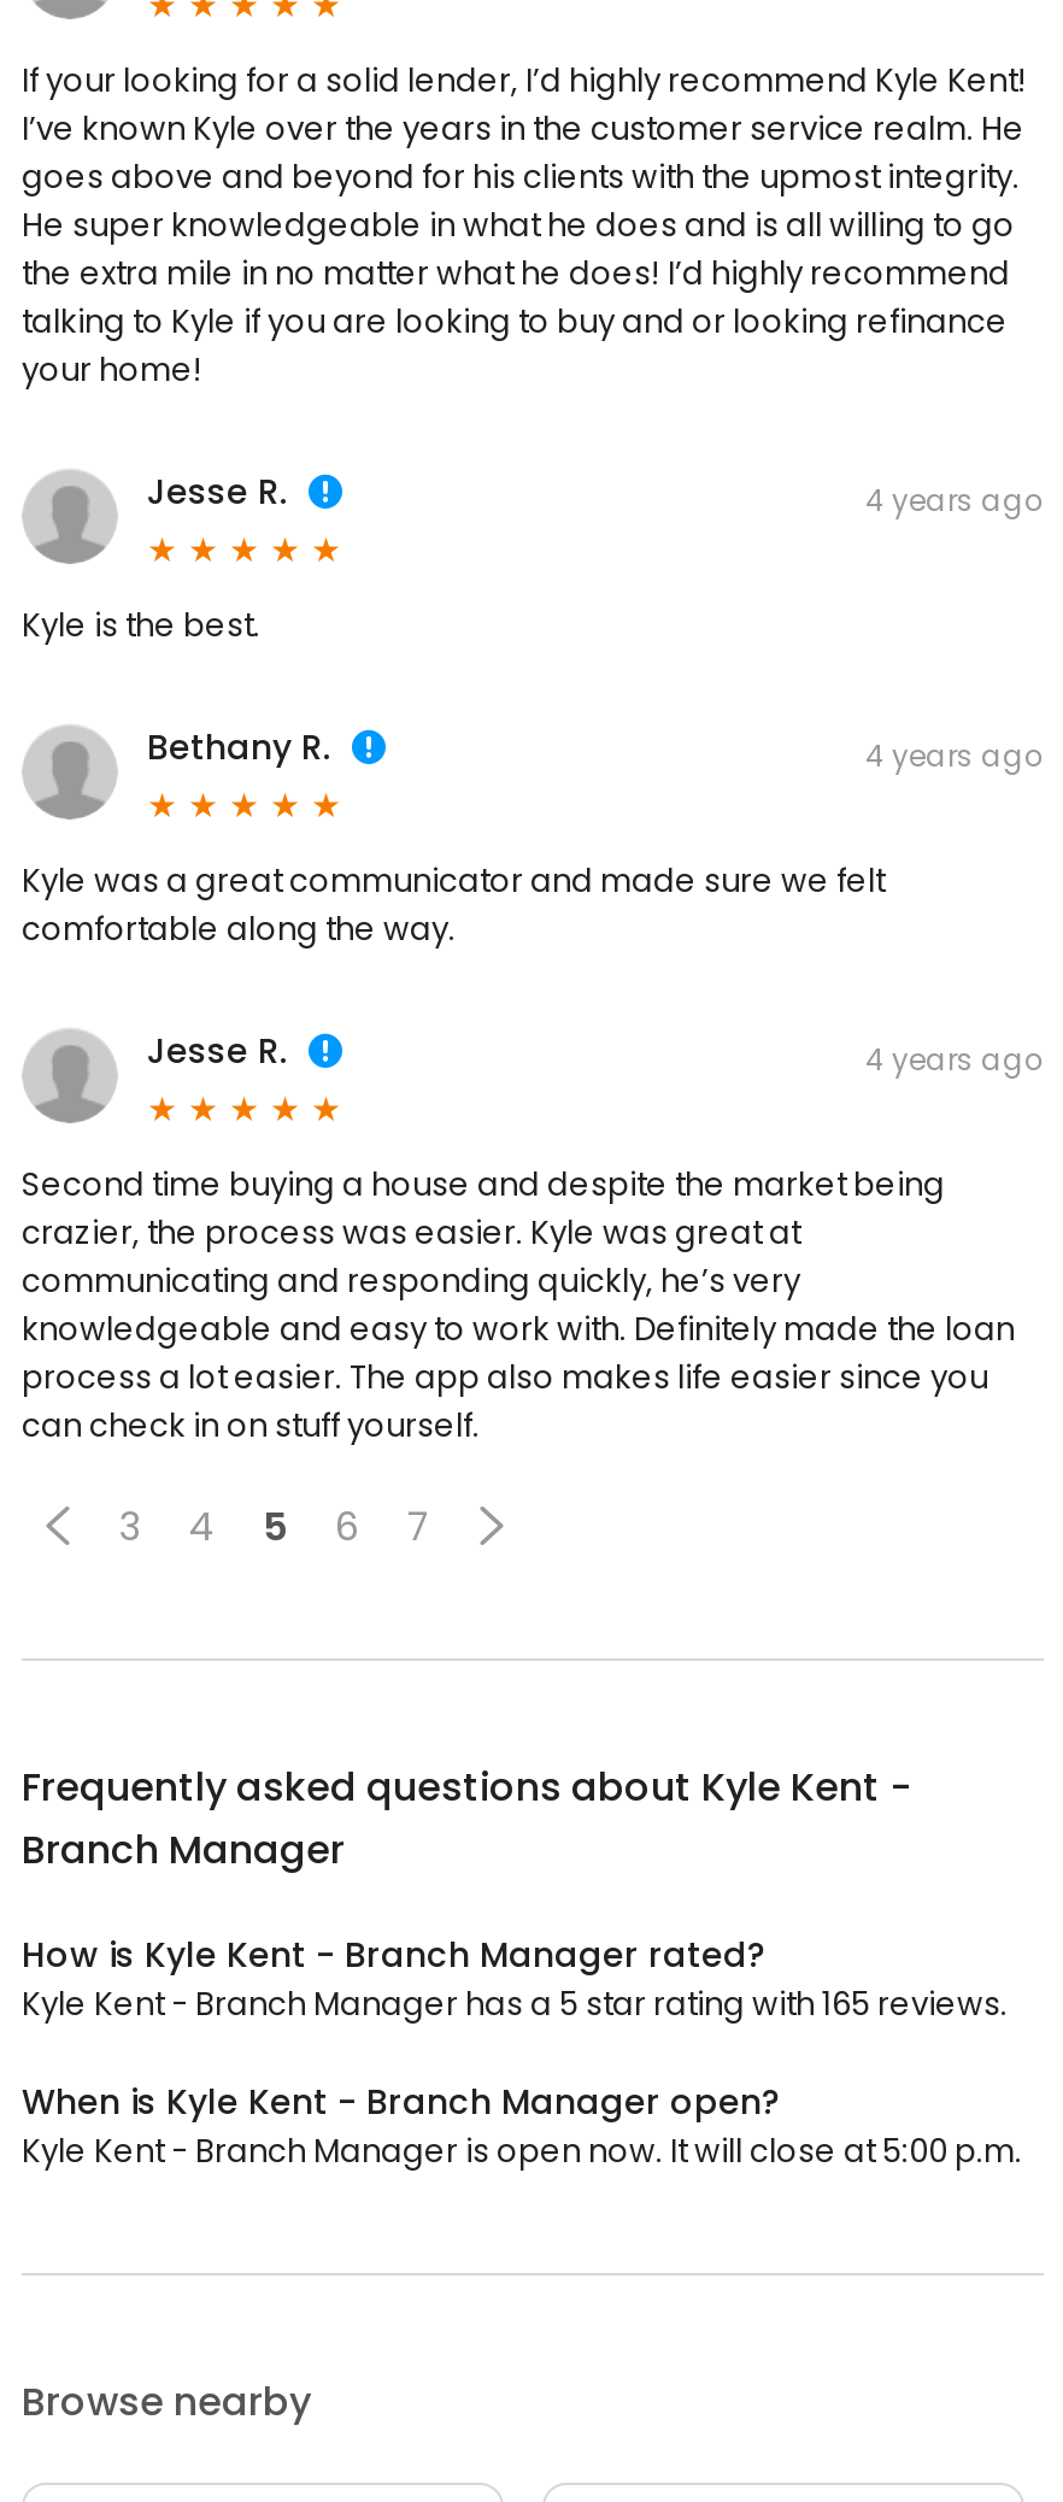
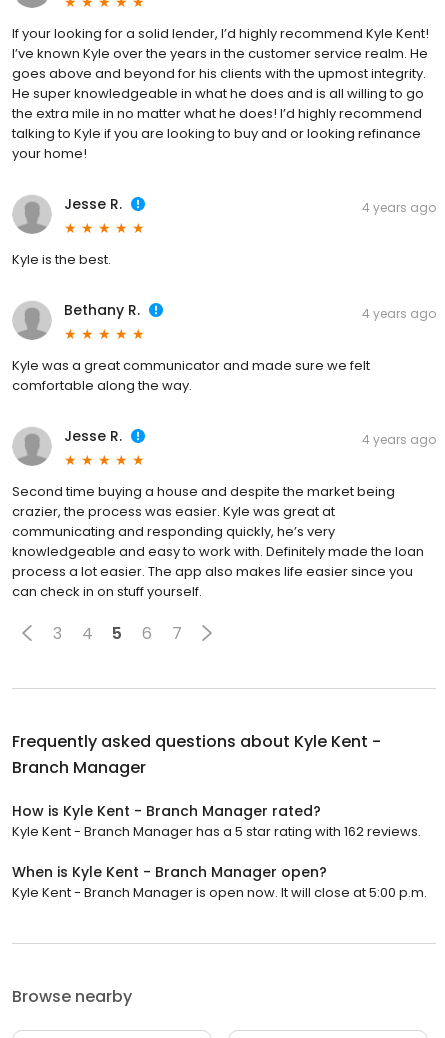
[22,1982,1008,2027] Kyle Kent - Branch Manager has a 5 star rating with 165 reviews. -> [12,822,421,841] Kyle Kent - Branch Manager has a 5 star rating with 162 reviews.

